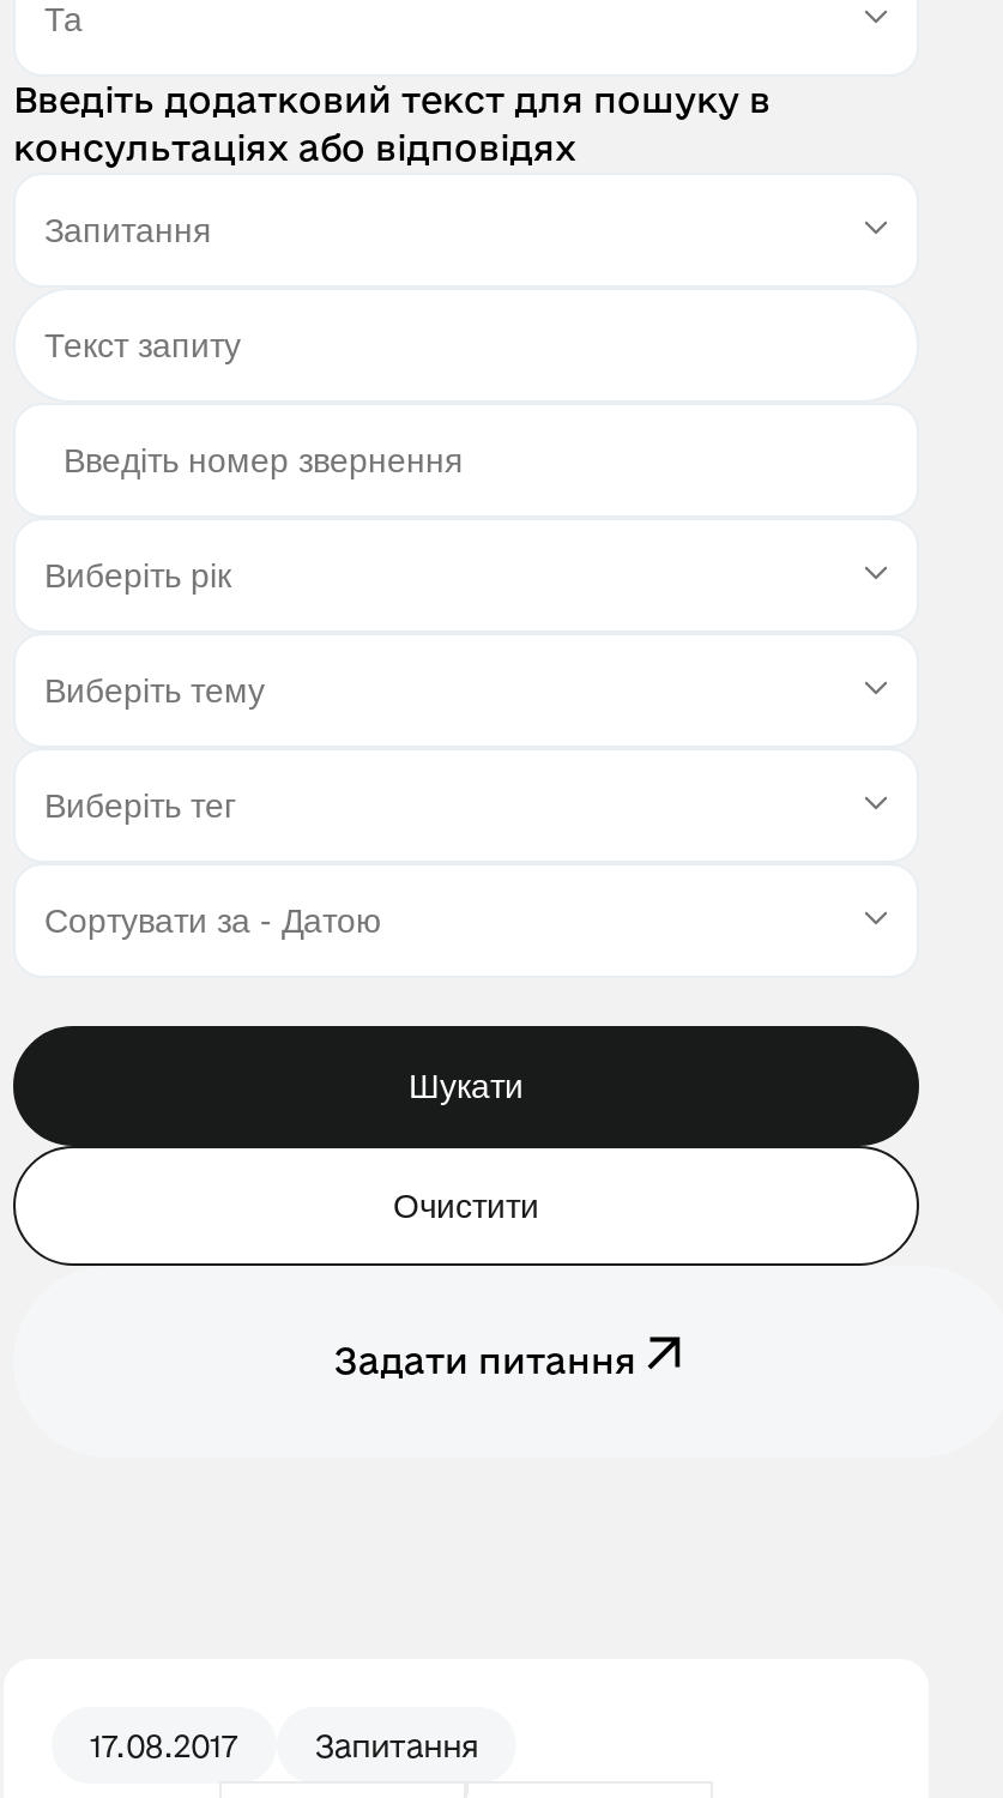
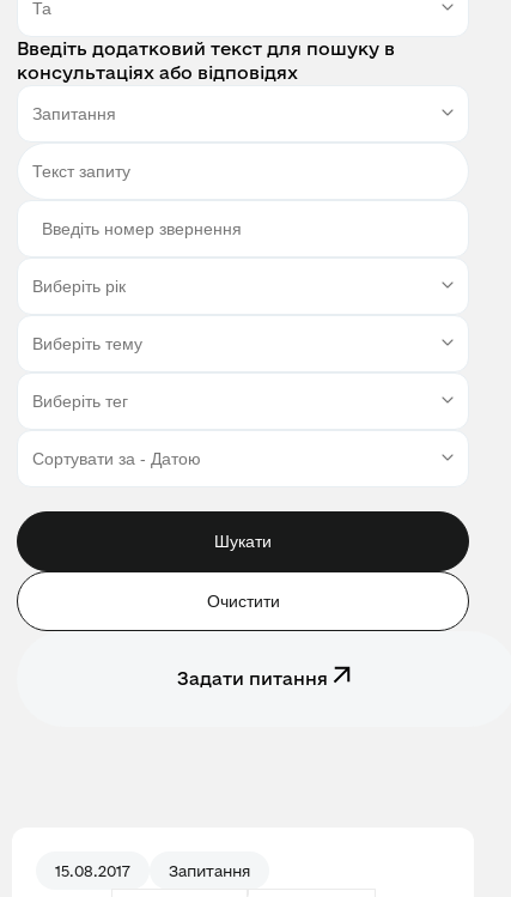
[90,1728,238,1762] 17.08.2017 -> [55,862,130,879] 15.08.2017

